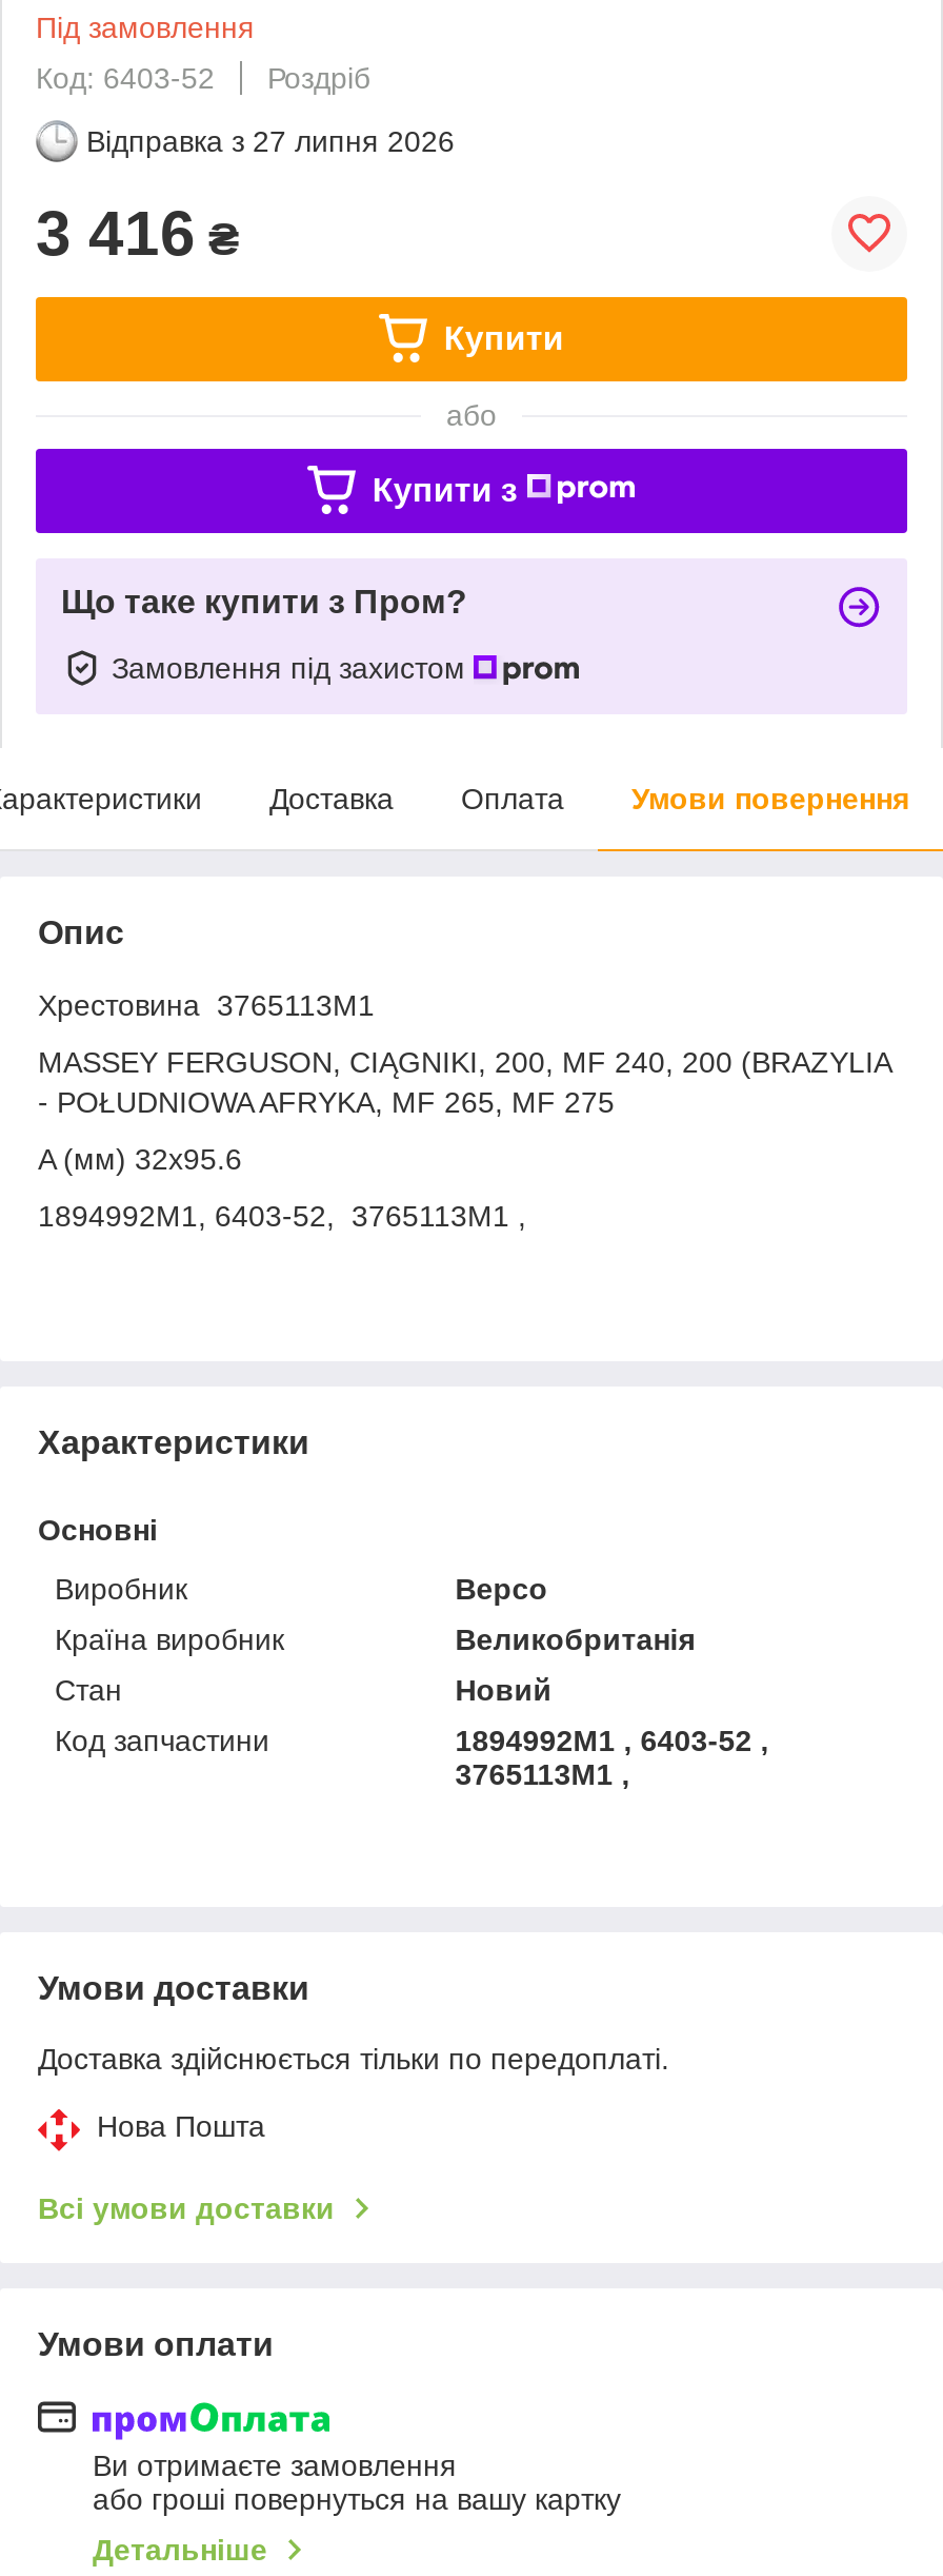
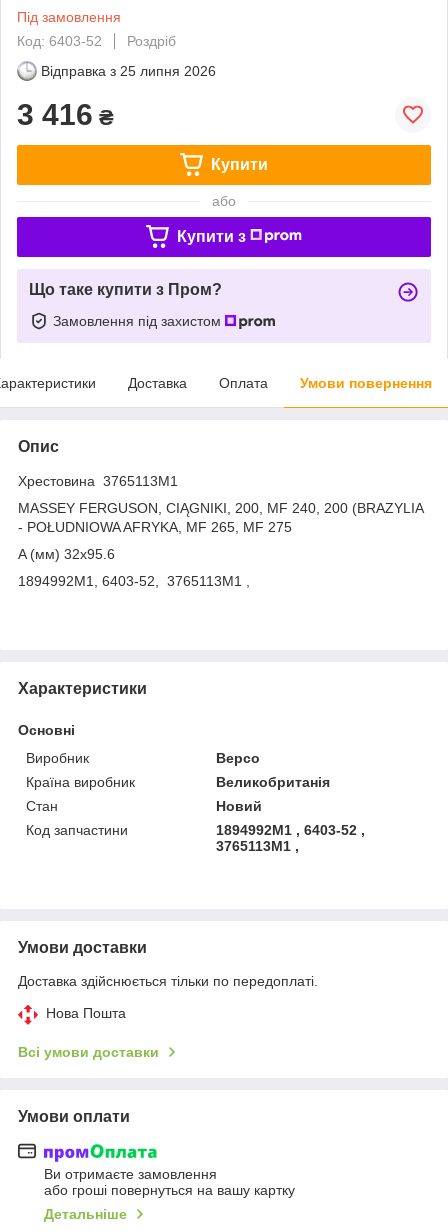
[86,124,455,158] Відправка з 27 липня 2026 -> [41,63,216,79] Відправка з 25 липня 2026

